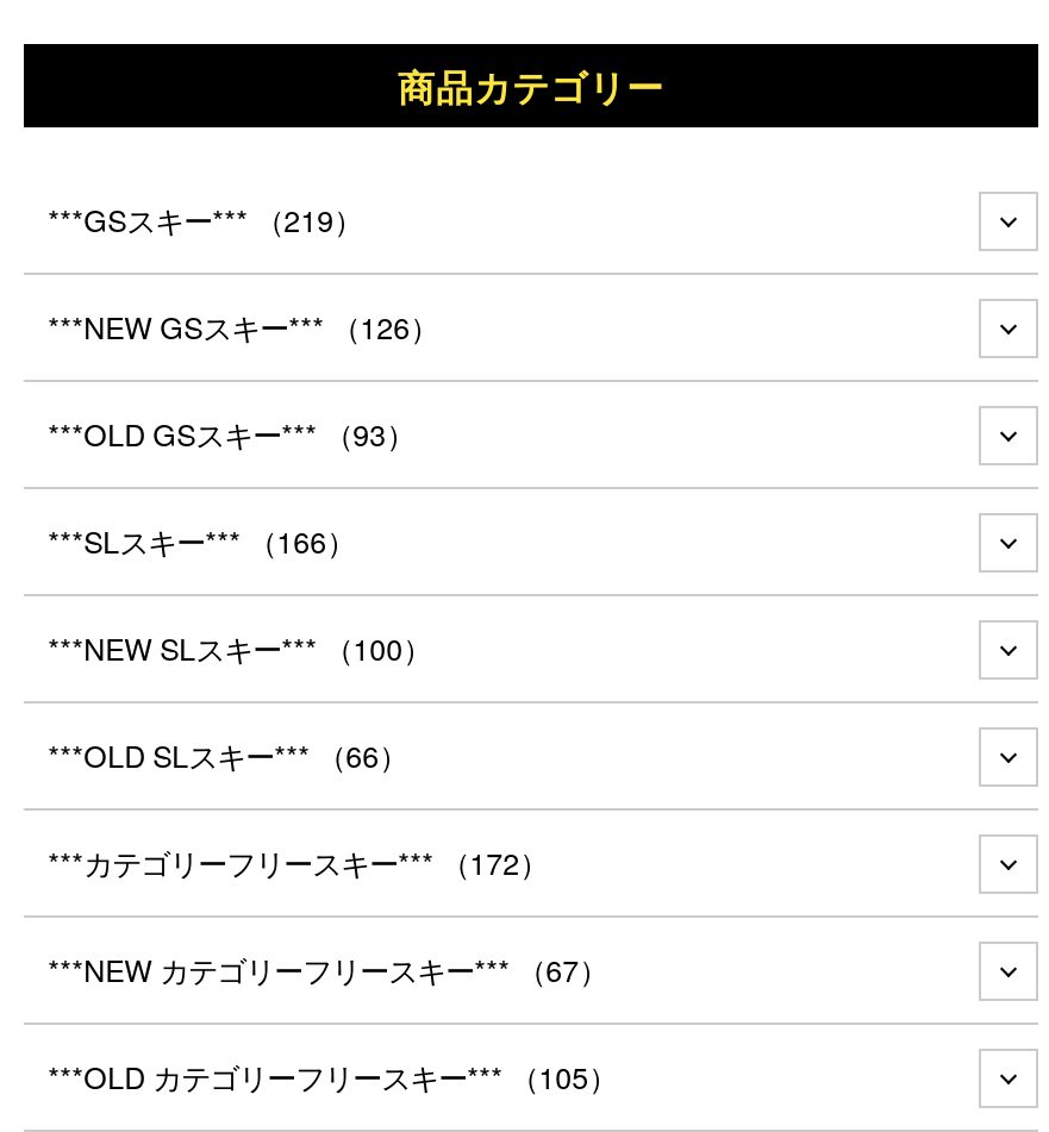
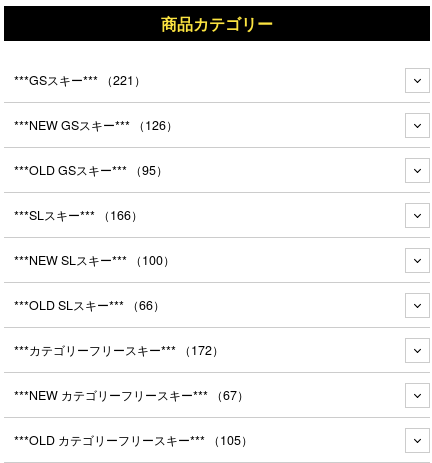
[48,199,362,242] ***GSスキー***（219） -> [14,71,146,89] ***GSスキー***（221）
[48,413,415,456] ***OLD GSスキー***（93） -> [14,161,168,179] ***OLD GSスキー***（95）

